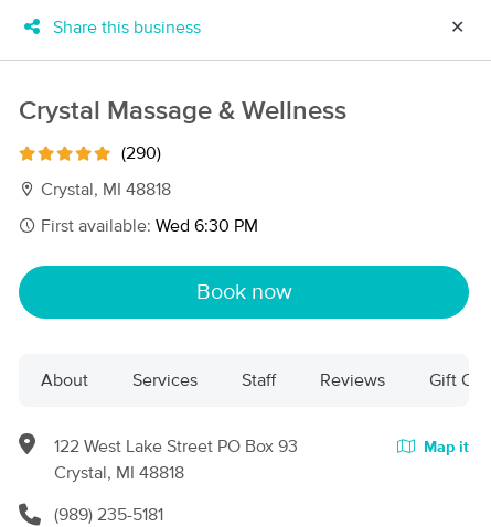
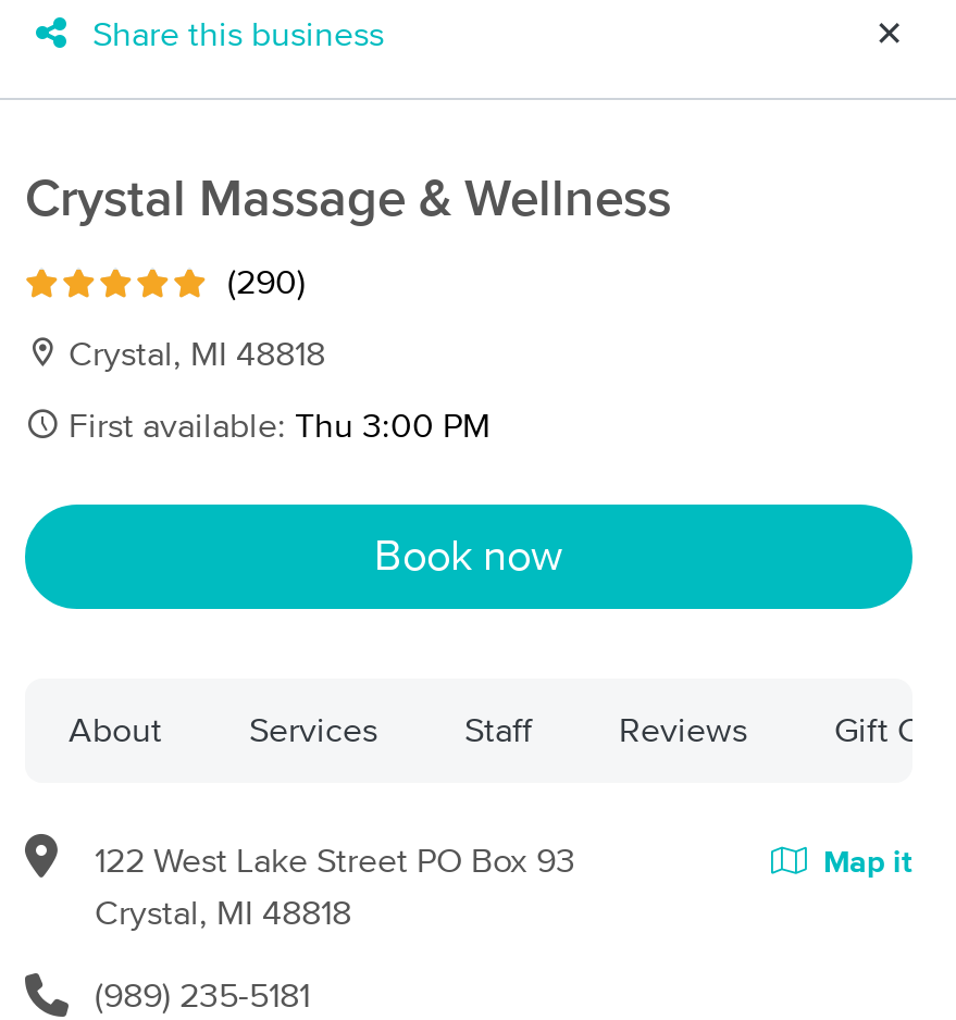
[36,217,258,235] First available: Wed 6:30 PM -> [60,409,491,444] First available: Thu 3:00 PM

